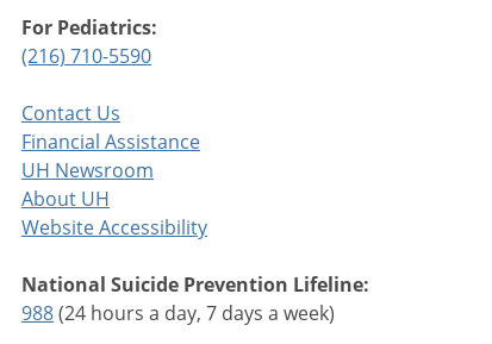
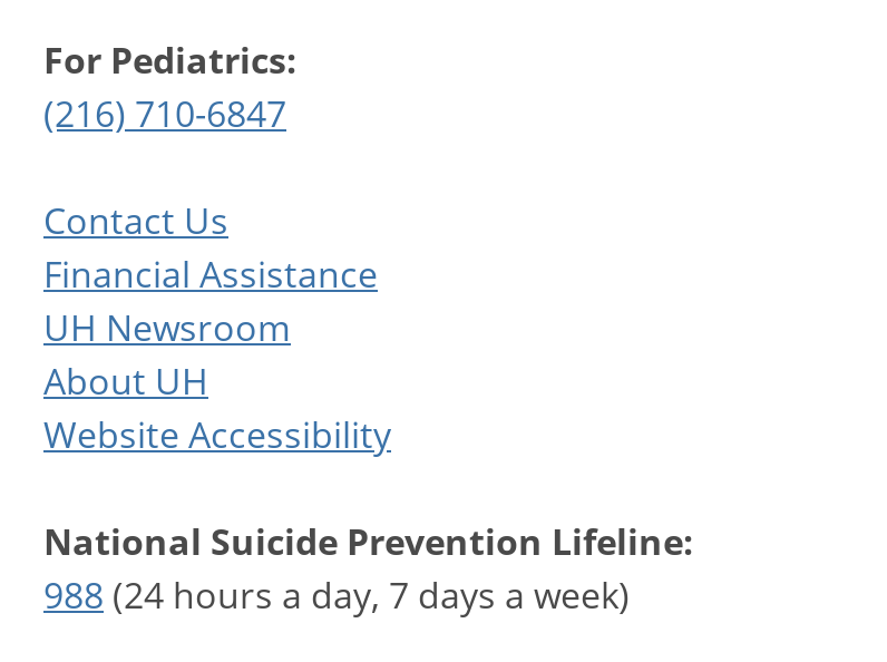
[21,43,151,69] (216) 710-5590 -> [43,89,286,138] (216) 710-6847

